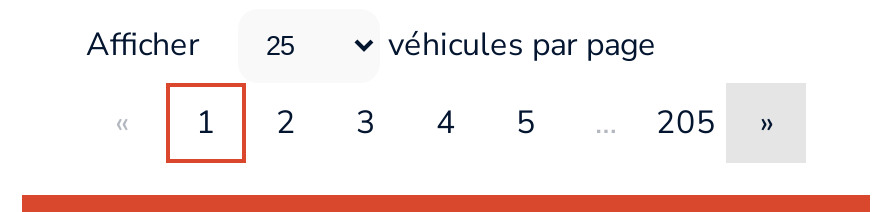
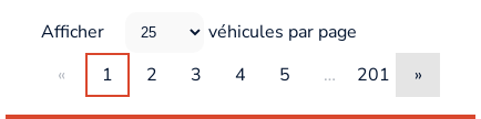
[656,100,716,144] 205 -> [357,62,390,87] 201

